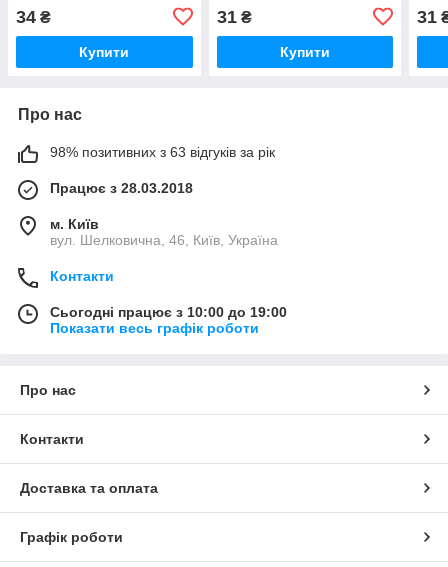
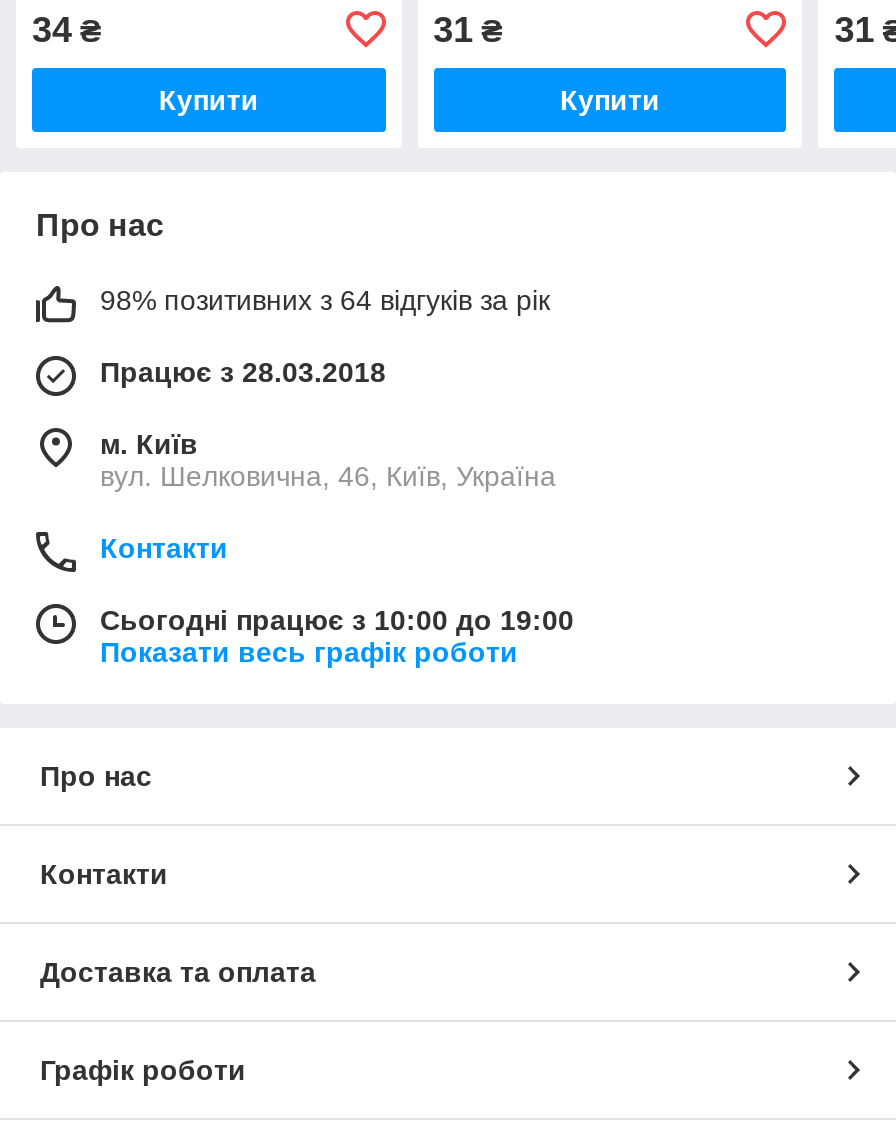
[50,144,275,160] 98% позитивних з 63 відгуків за рік -> [100,284,550,316] 98% позитивних з 64 відгуків за рік

